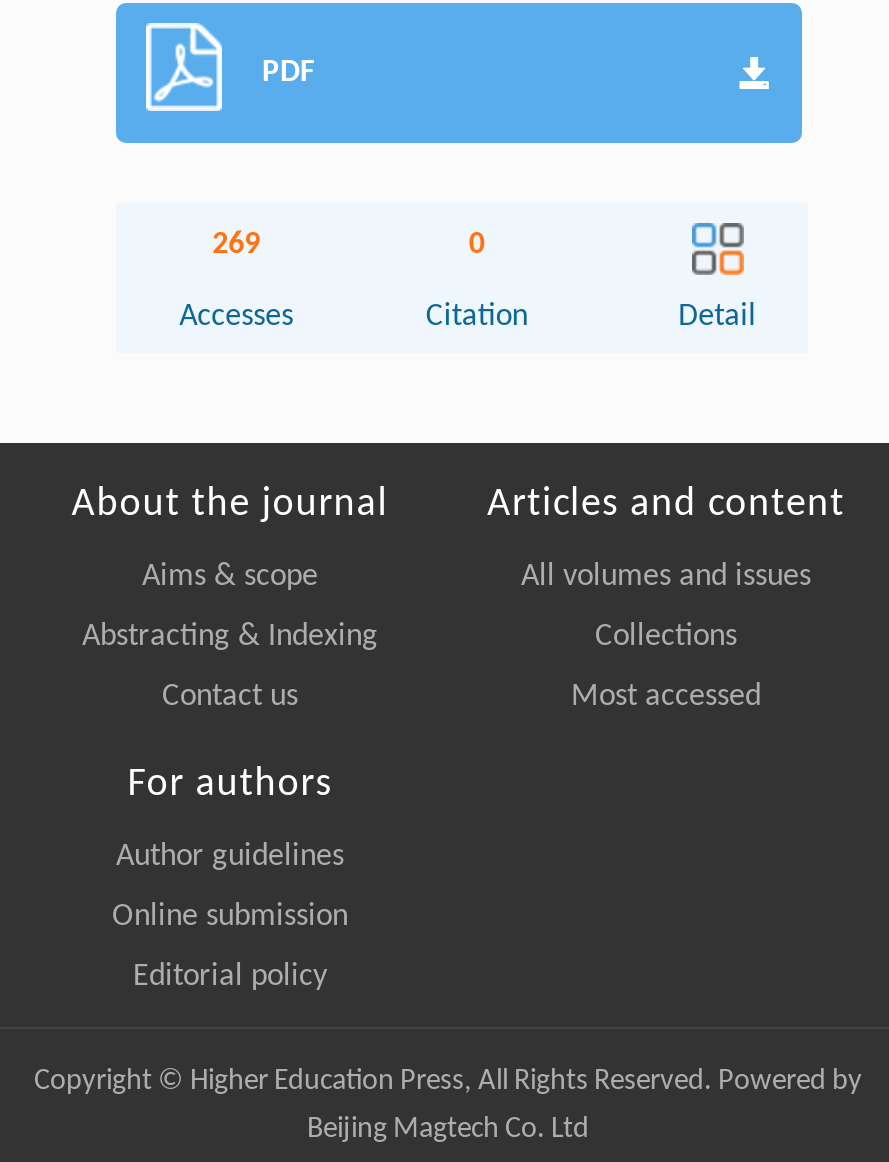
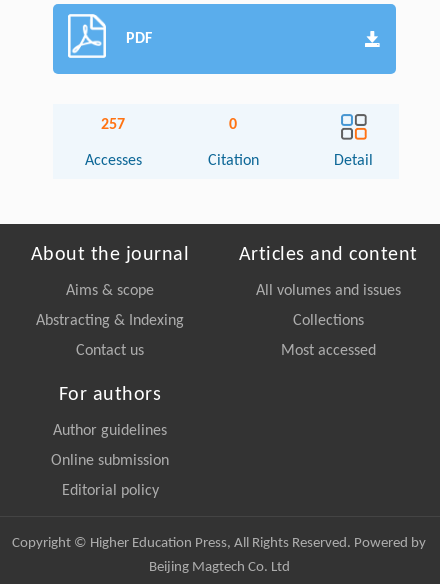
[212,229,260,261] 269 -> [101,117,125,133] 257

